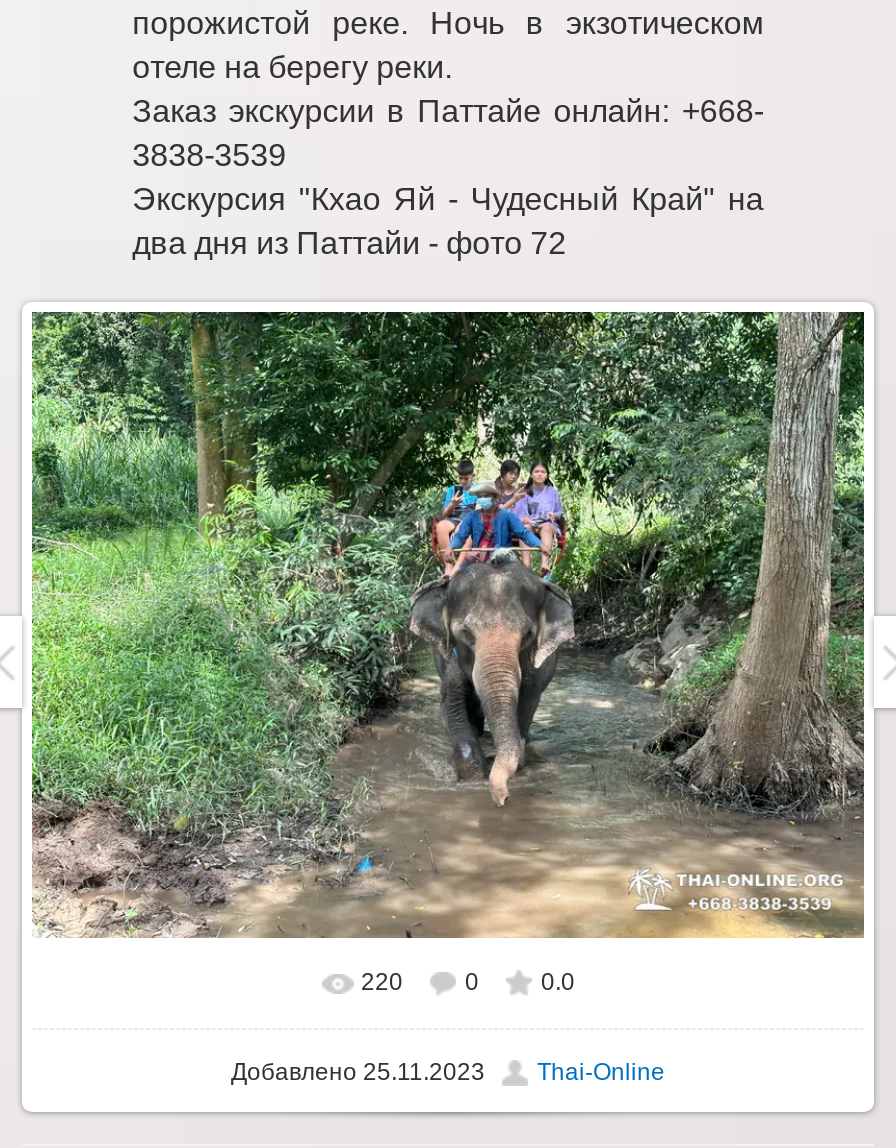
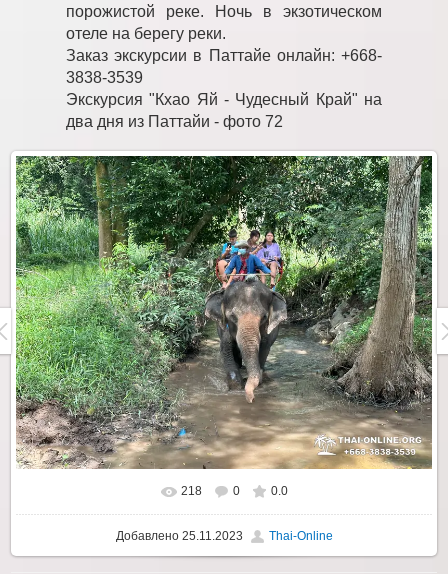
[361,968,403,996] 220 -> [180,484,201,498] 218

